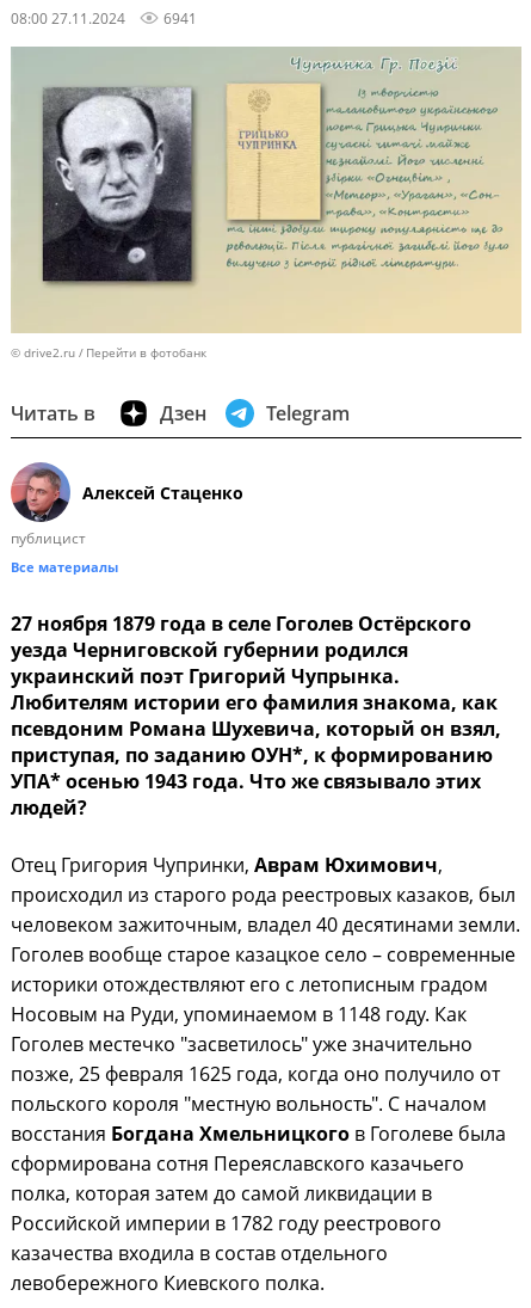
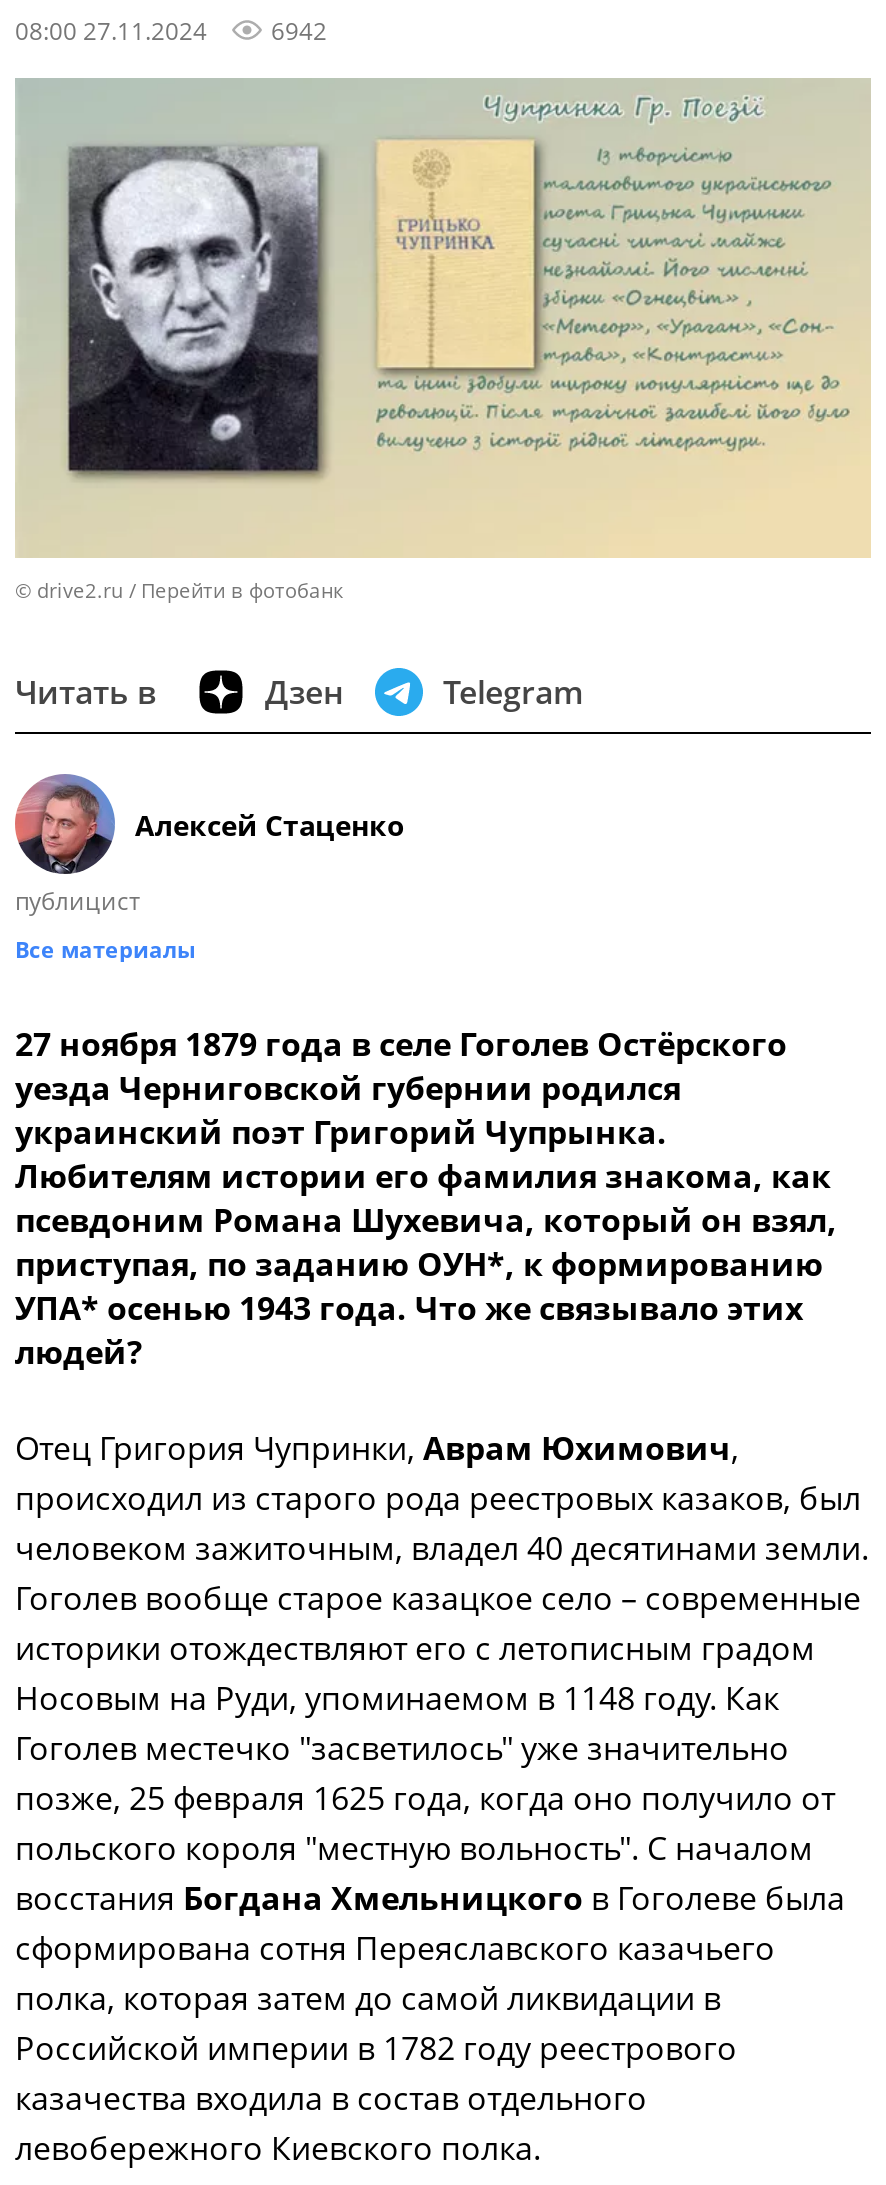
[11,8,197,27] 08:00 27.11.2024 6941 -> [15,14,327,46] 08:00 27.11.2024 6942

